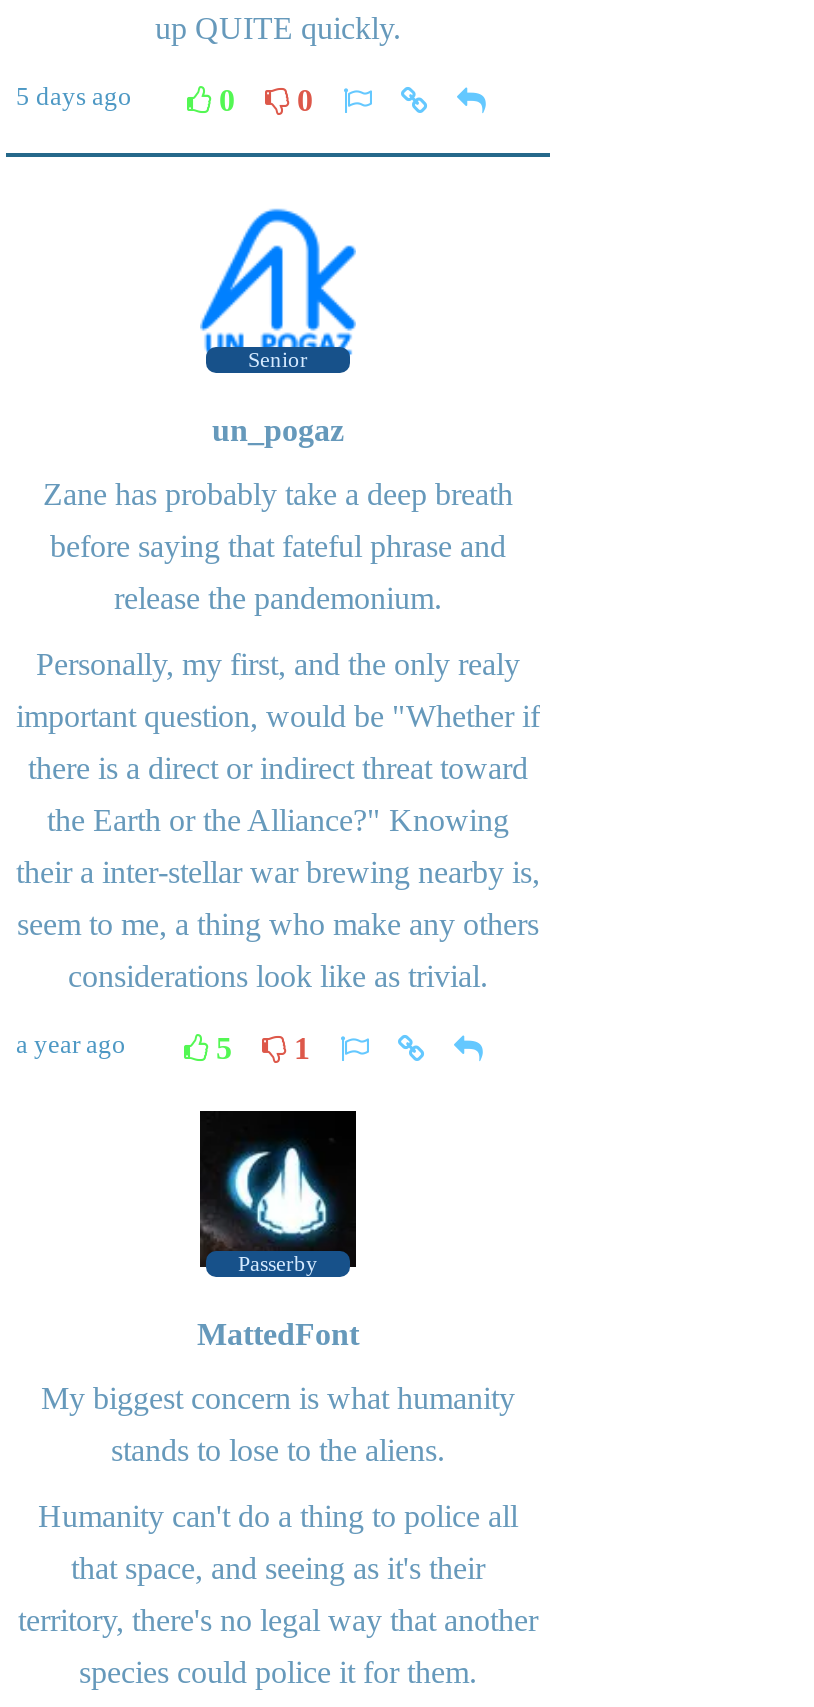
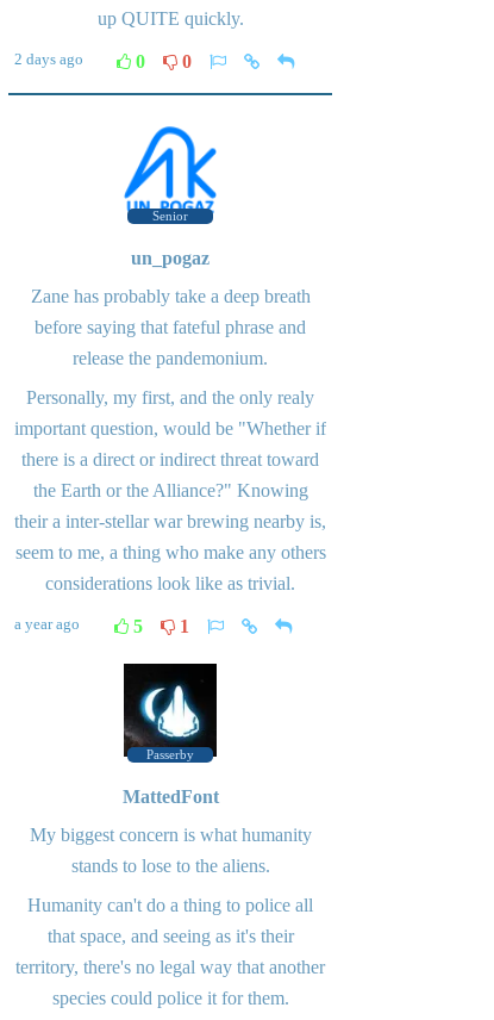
[16,83,132,111] 5 days ago -> [14,51,83,68] 2 days ago

